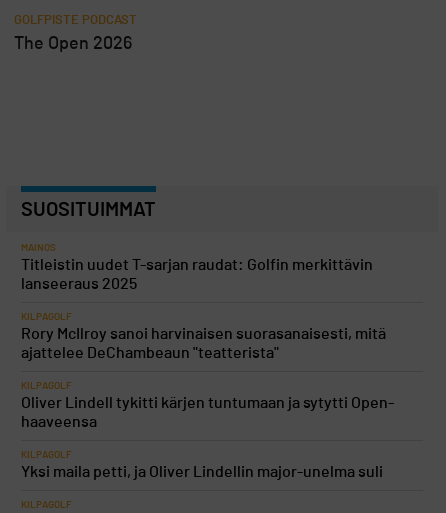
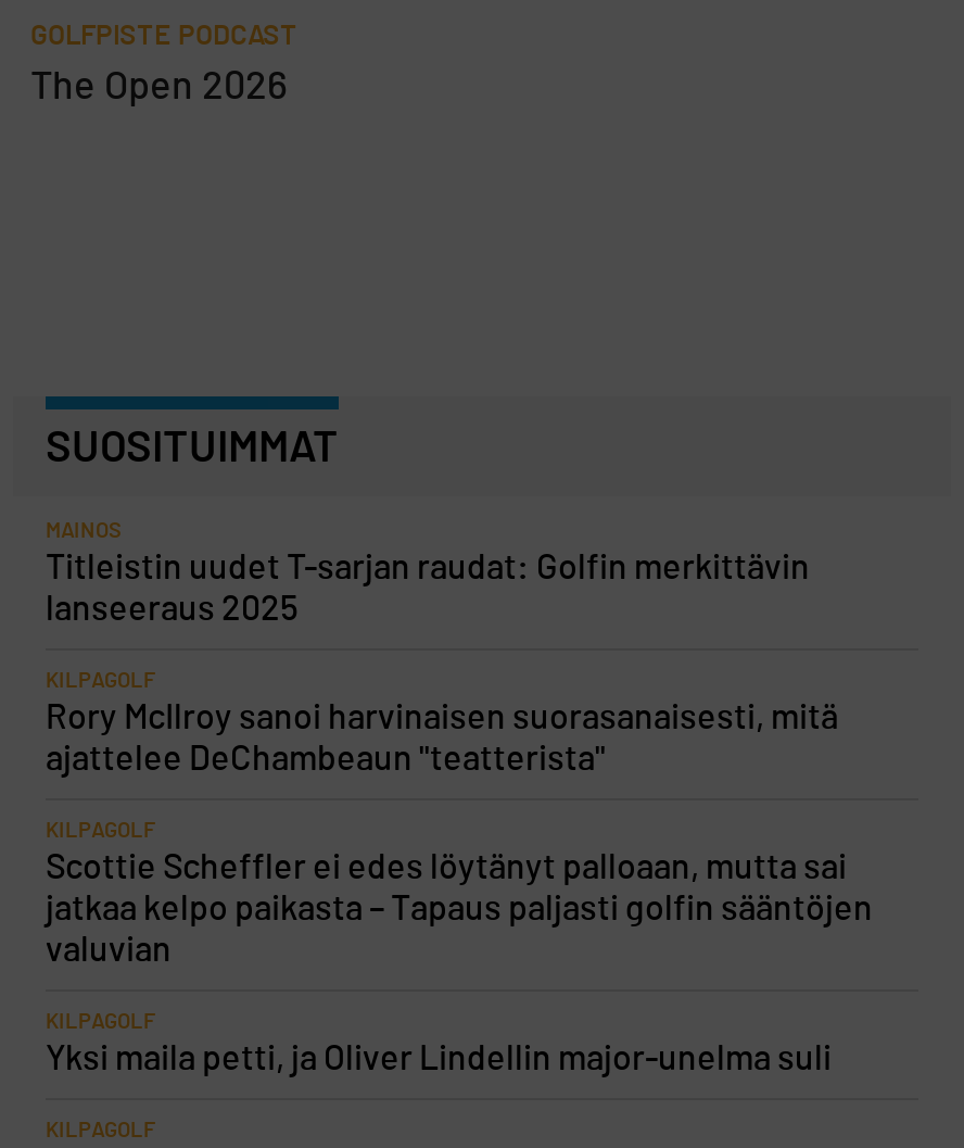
[21,395,394,430] Oliver Lindell tykitti kärjen tuntumaan ja sytytti Open- | haaveensa -> [46,851,873,968] Scottie Scheffler ei edes löytänyt palloaan, mutta sai | jatkaa kelpo paikasta – Tapaus paljasti golfin sääntöjen | valuvian

